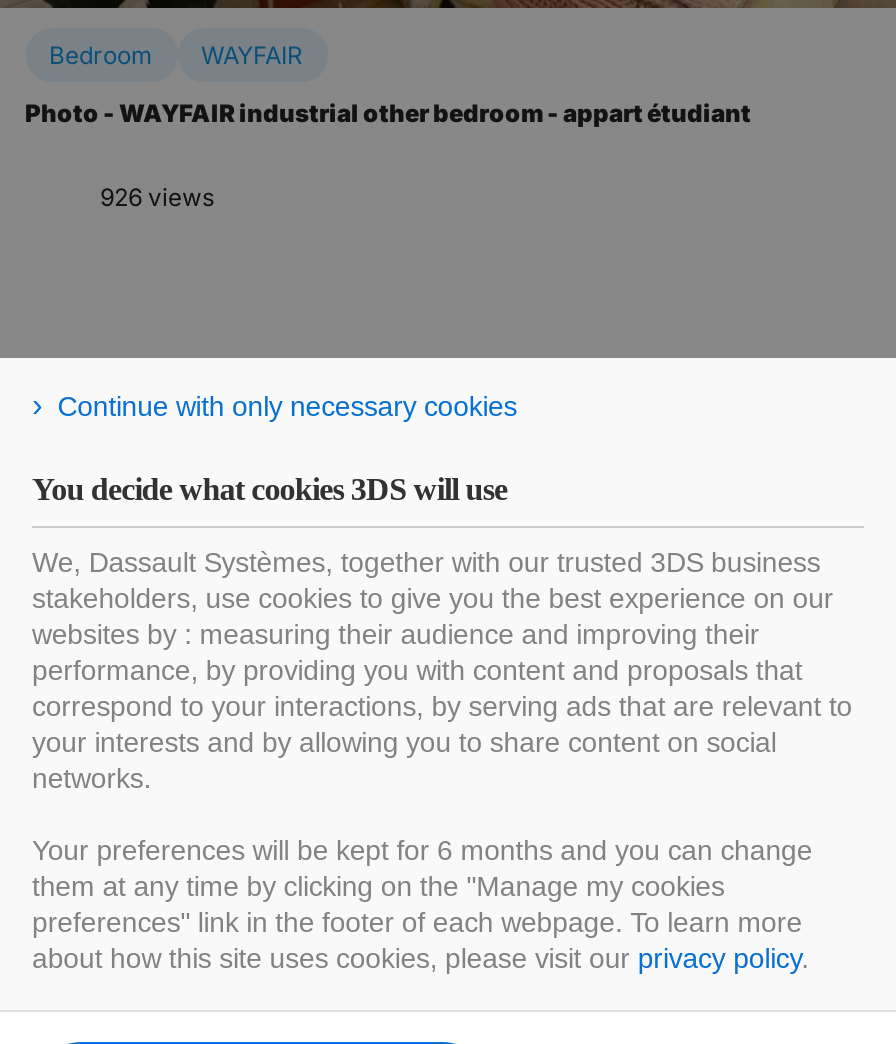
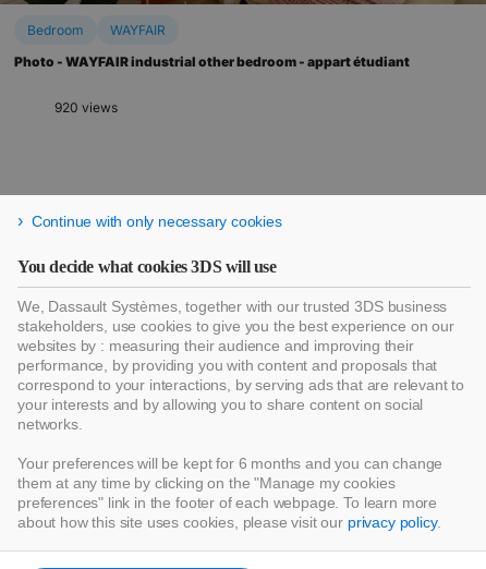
[100,182,214,212] 926 views -> [54,99,118,116] 920 views

